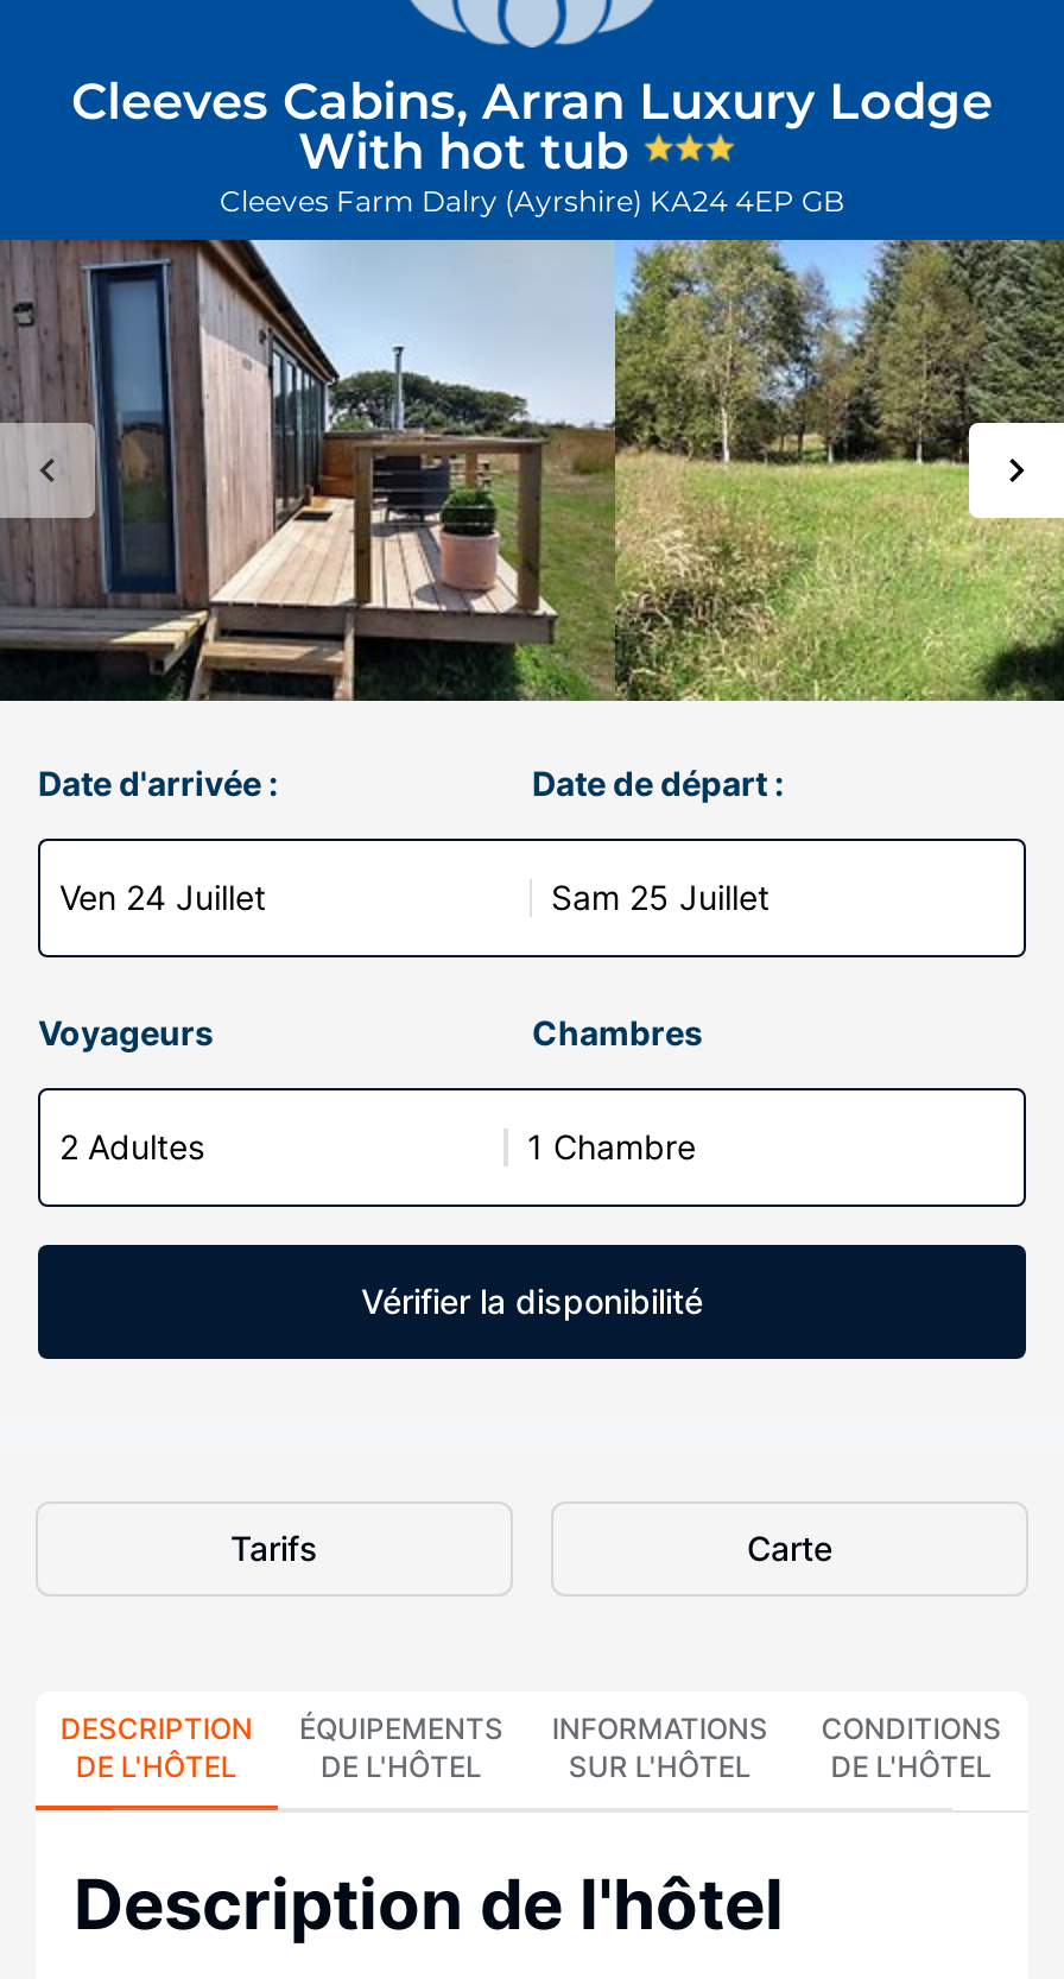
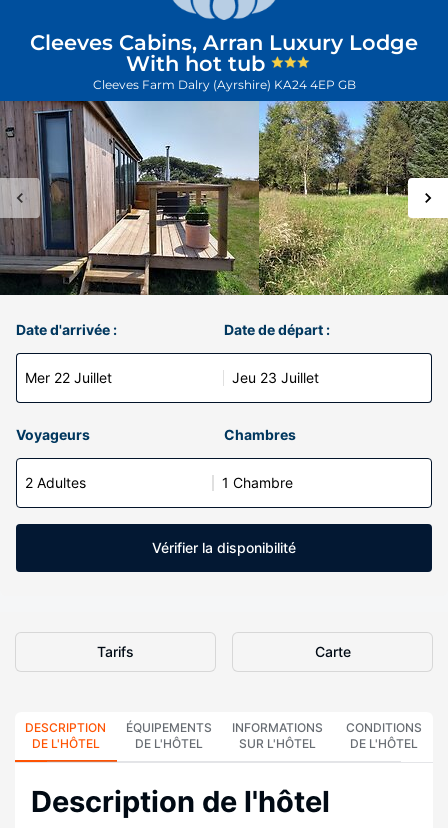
[59,877,266,917] Ven 24 Juillet -> [25,369,112,386] Mer 22 Juillet
[551,877,769,917] Sam 25 Juillet -> [232,369,319,386] Jeu 23 Juillet

